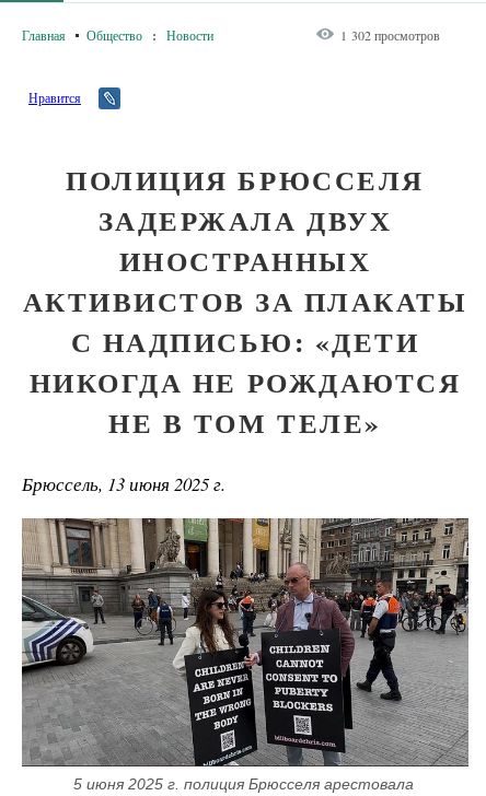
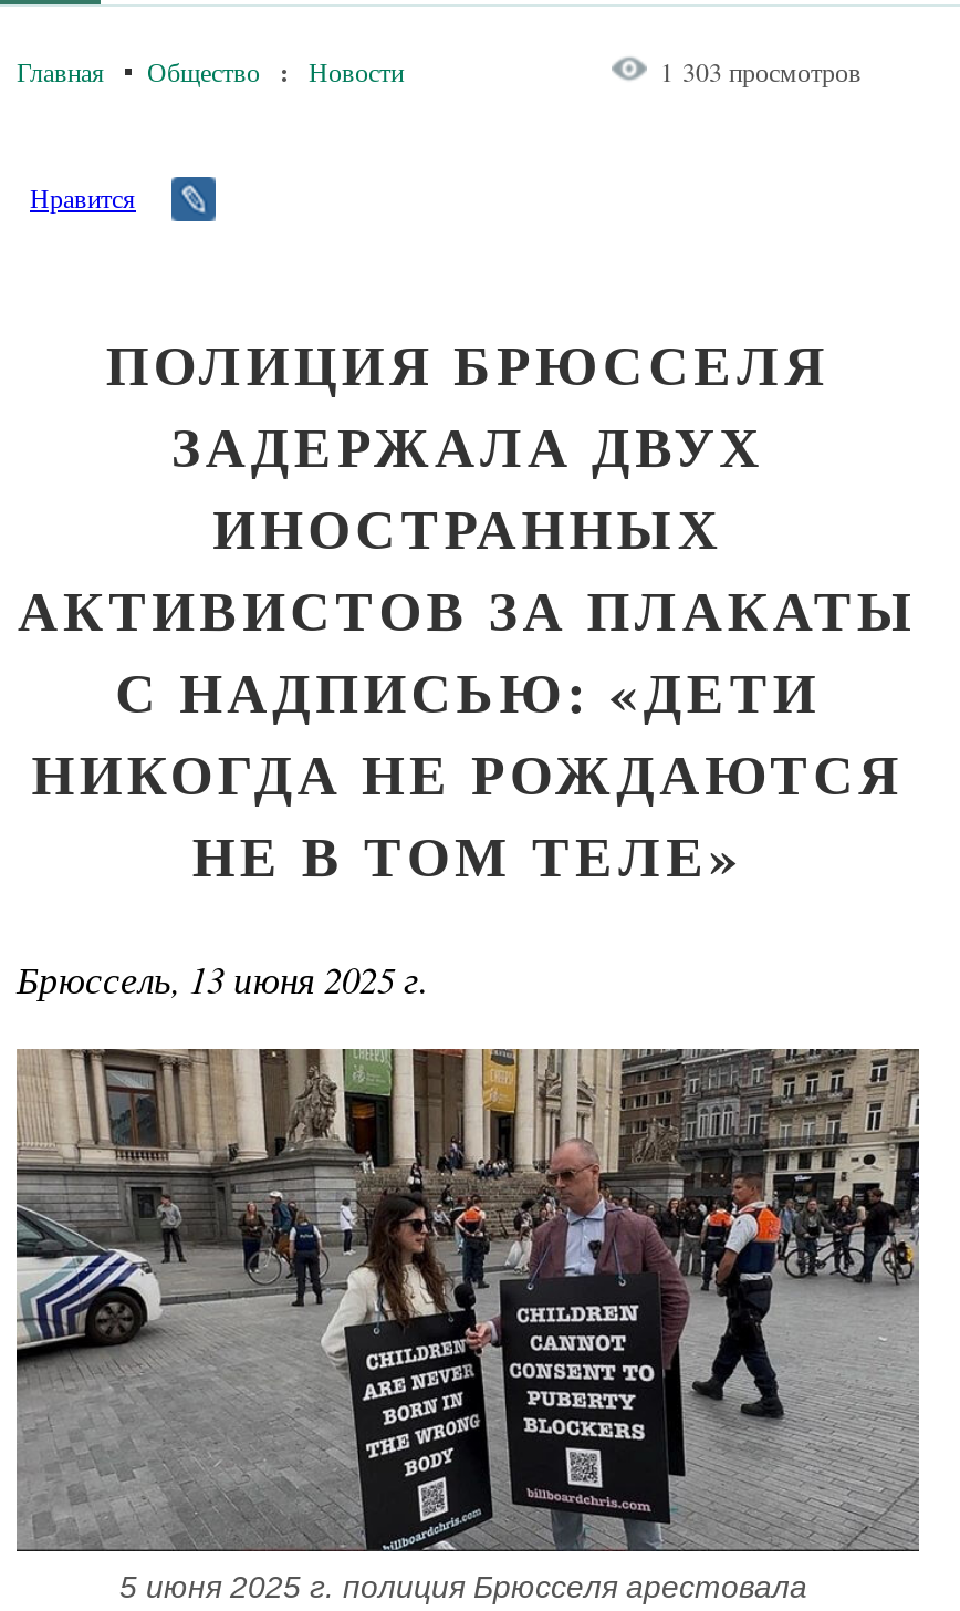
[340,26,440,44] 1 302 просмотров -> [660,53,862,89] 1 303 просмотров

